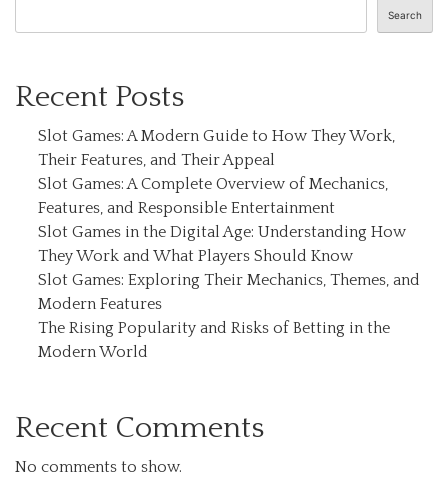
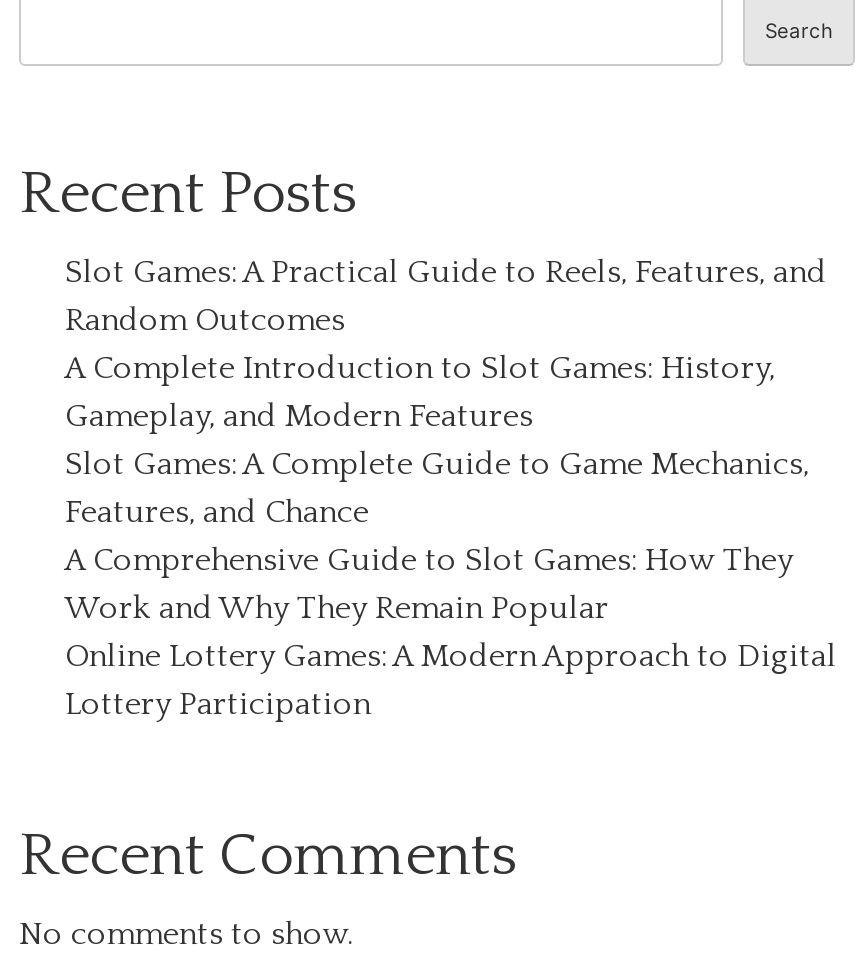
[38,127,420,361] Slot Games: A Modern Guide to How They Work, | Their Features, and Their Appeal | Slot Games: A Complete Overview of Mechanics, | Features, and Responsible Entertainment | Slot Games in the Digital Age: Understanding How | They Work and What Players Should Know | Slot Games: Exploring Their Mechanics, Themes, and | Modern Features | The Rising Popularity and Risks of Betting in the | Modern World -> [65,254,837,722] Slot Games: A Practical Guide to Reels, Features, and | Random Outcomes | A Complete Introduction to Slot Games: History, | Gameplay, and Modern Features | Slot Games: A Complete Guide to Game Mechanics, | Features, and Chance | A Comprehensive Guide to Slot Games: How They | Work and Why They Remain Popular | Online Lottery Games: A Modern Approach to Digital | Lottery Participation

